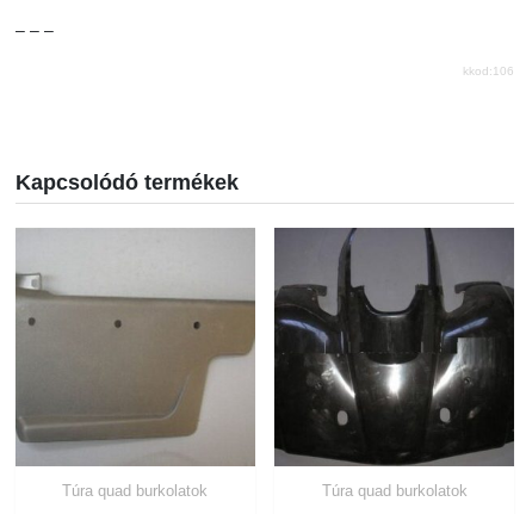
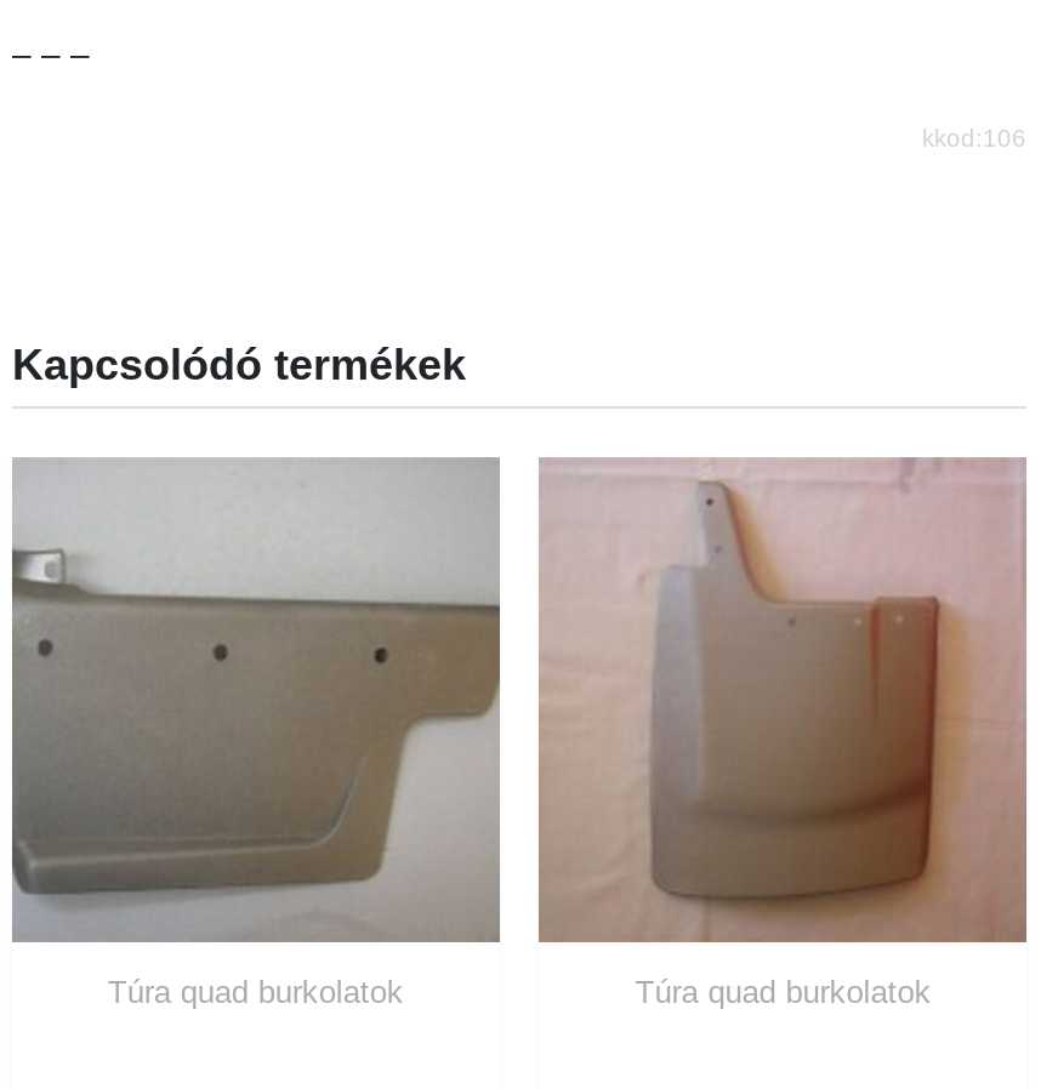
[273,227,515,466] [image] -> [536,457,1029,942] [image]

